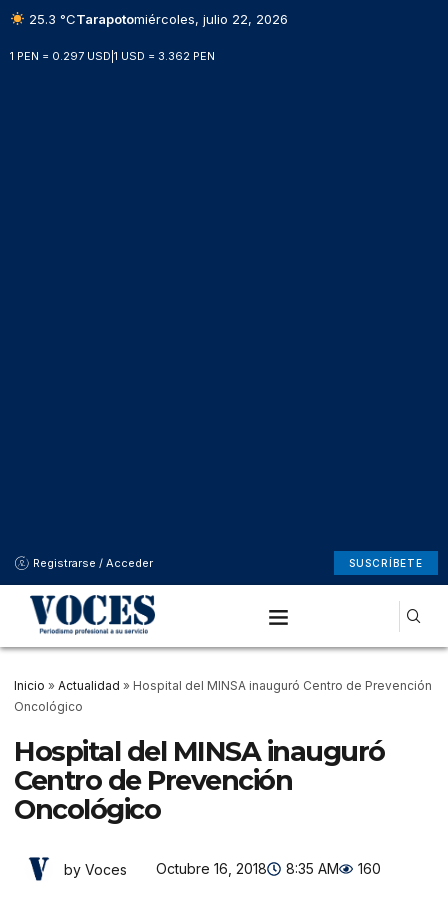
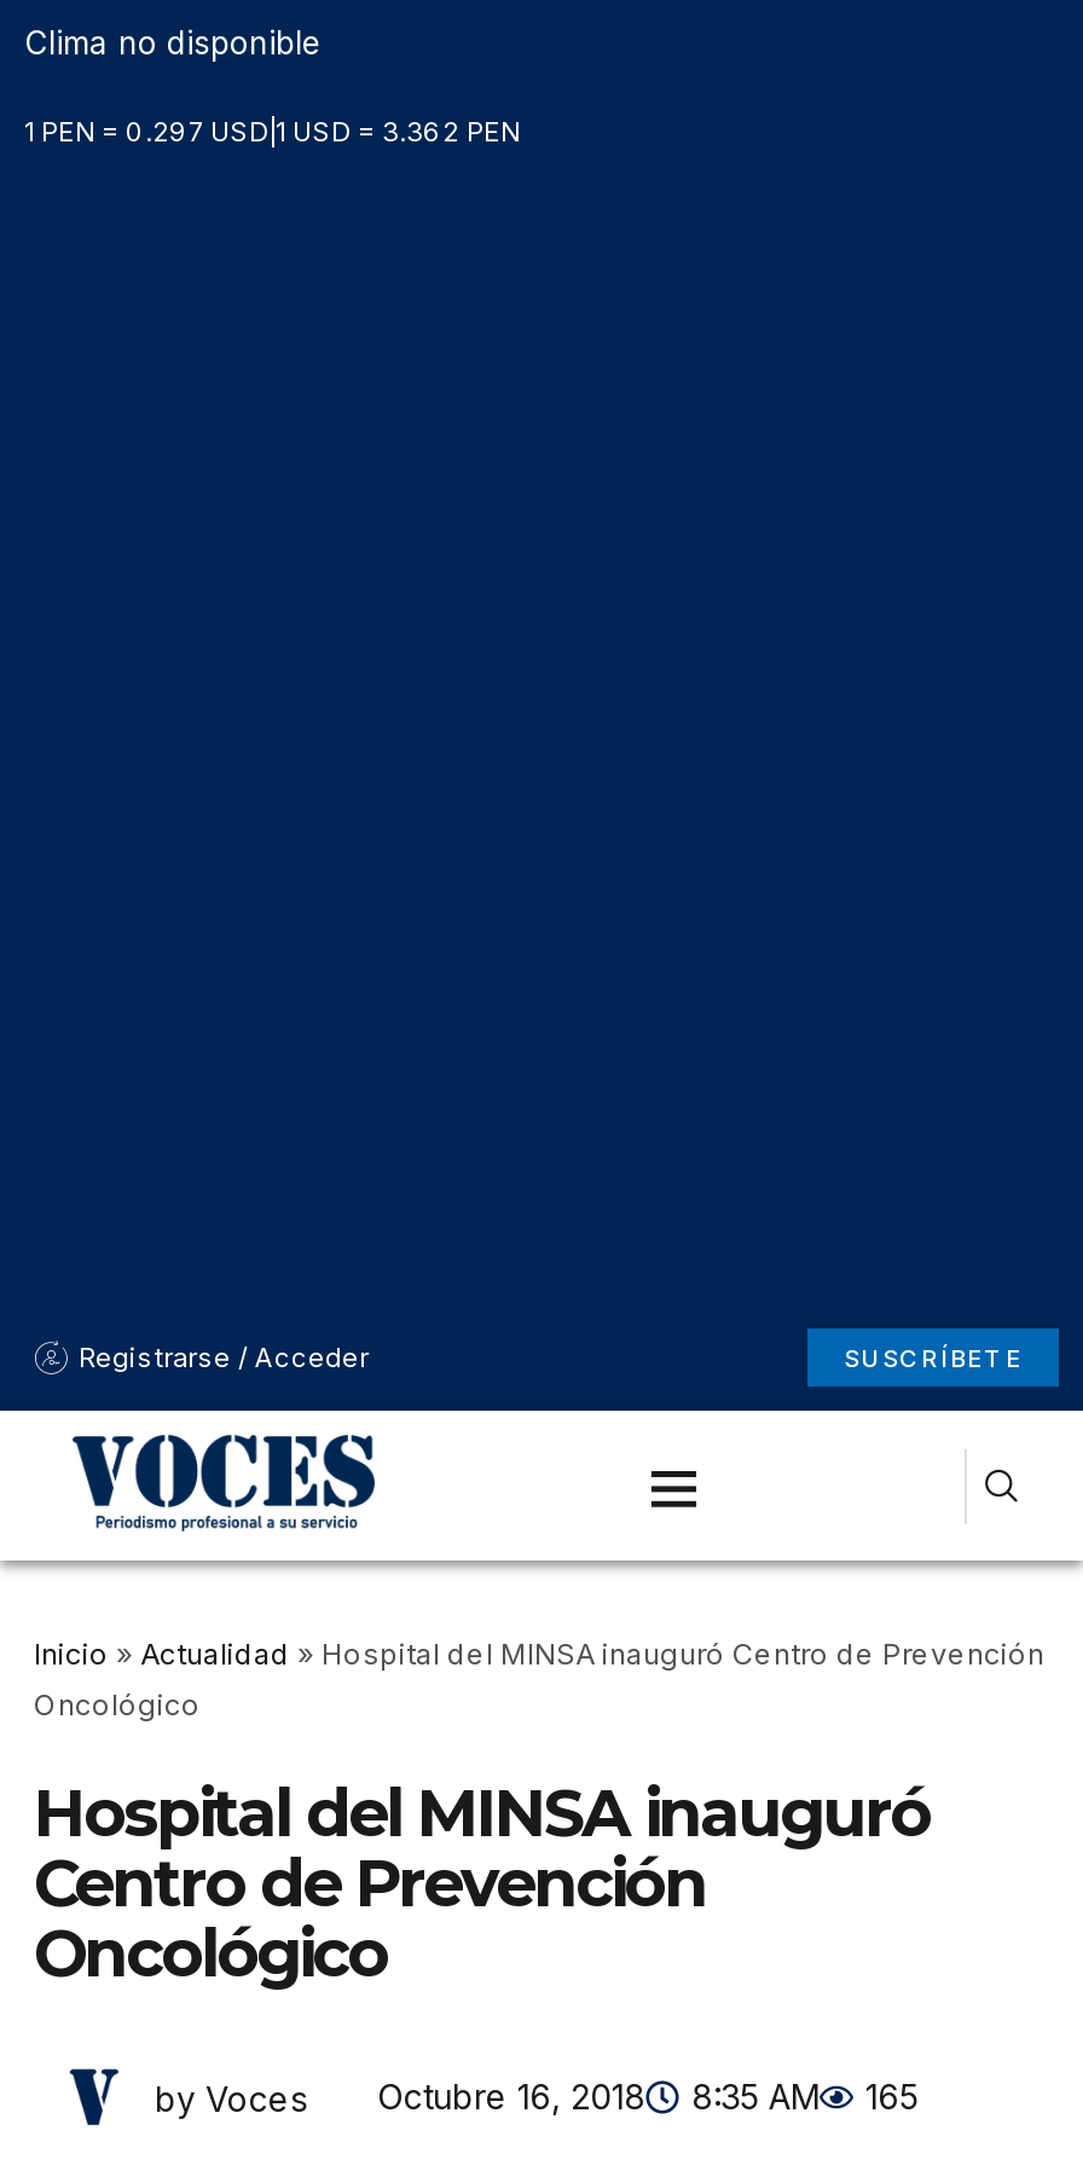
[25,11,288,27] 25.3 °CTarapotomiércoles, julio 22, 2026 -> [24,23,322,62] Clima no disponible
[64,860,381,877] by Voces Octubre 16, 2018 8:35 AM 160 -> [155,2076,919,2118] by Voces Octubre 16, 2018 8:35 AM 165

